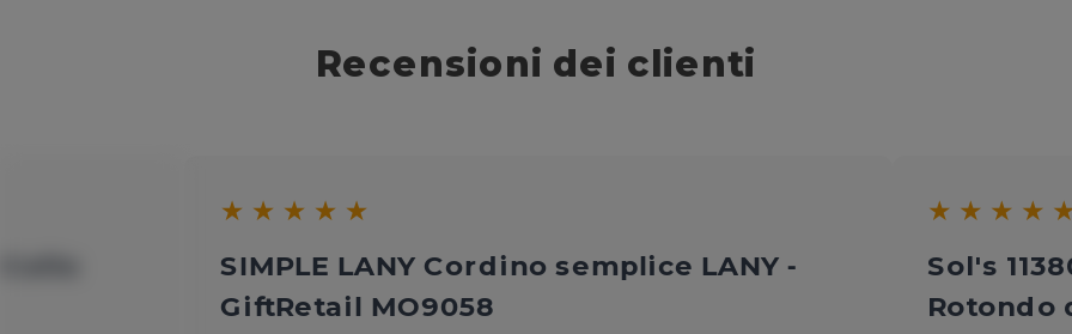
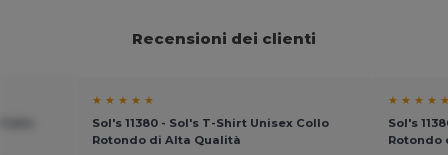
[220,249,799,323] SIMPLE LANY Cordino semplice LANY - | GiftRetail MO9058 -> [92,116,329,147] Sol's 11380 - Sol's T-Shirt Unisex Collo | Rotondo di Alta Qualità

